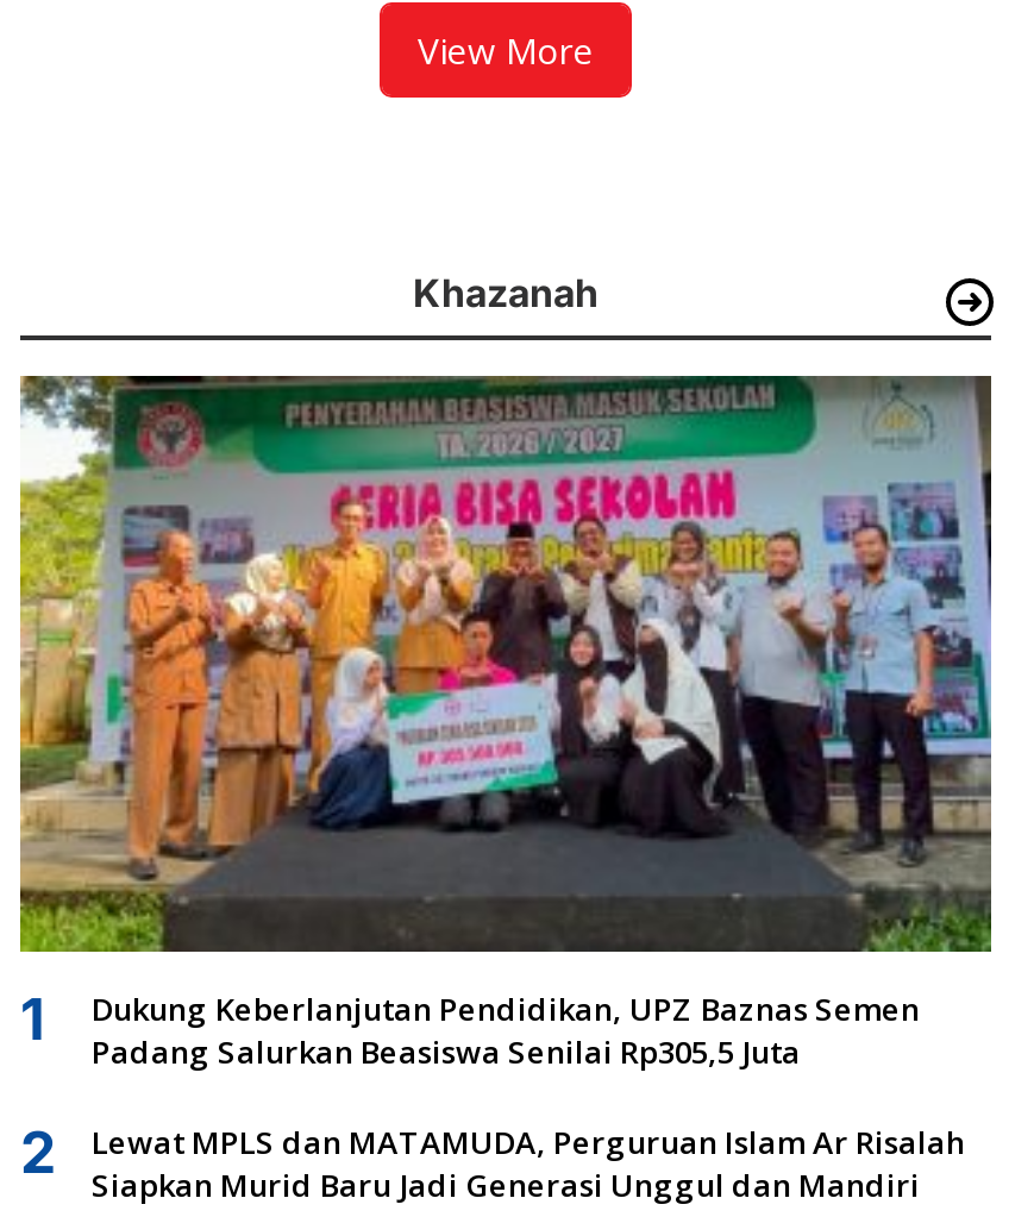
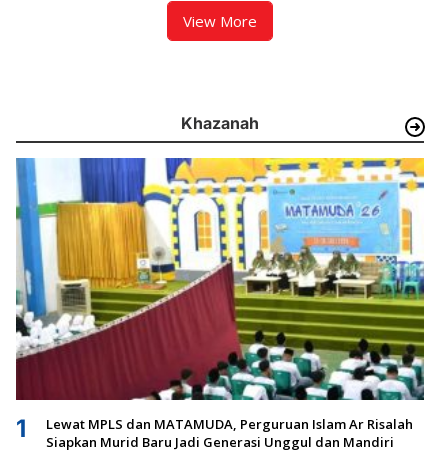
[18,374,994,954] [image] -> [15,157,425,401] [image]
[20,986,920,1186] Dukung Keberlanjutan Pendidikan, UPZ Baznas Semen | Padang Salurkan Beasiswa Senilai Rp305,5 Juta | 2 -> none

